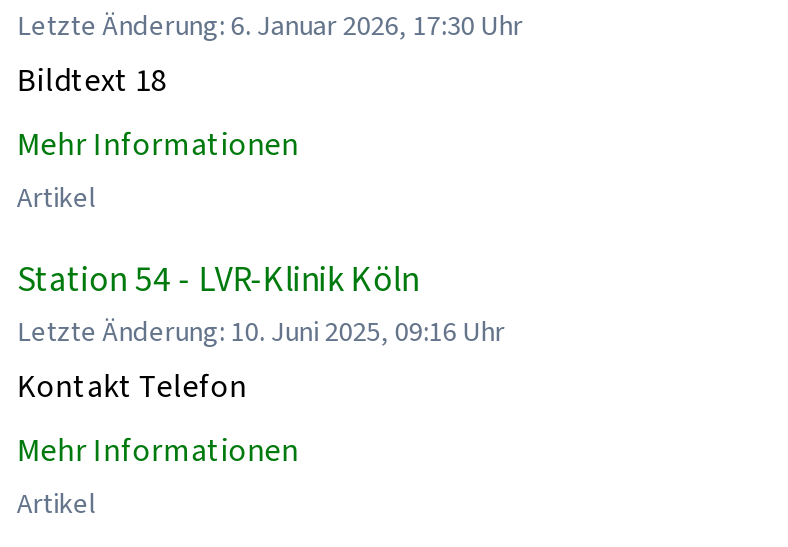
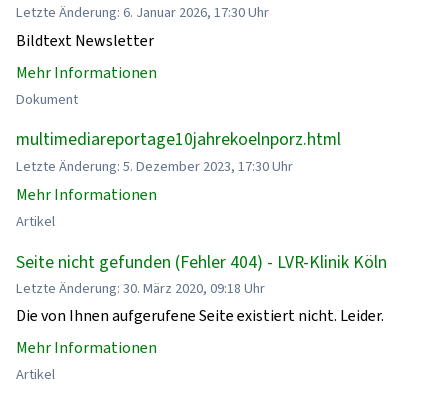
[17,59,167,101] Bildtext 18 -> [16,29,341,176] Bildtext Newsletter | Mehr Informationen | Dokument | multimediareportage10jahrekoelnporz.html | Letzte Änderung: 5. Dezember 2023, 17:30 Uhr
[17,255,505,408] Station 54 - LVR-Klinik Köln | Letzte Änderung: 10. Juni 2025, 09:16 Uhr | Kontakt Telefon -> [16,249,387,326] Seite nicht gefunden (Fehler 404) - LVR-Klinik Köln | Letzte Änderung: 30. März 2020, 09:18 Uhr | Die von Ihnen aufgerufene Seite existiert nicht. Leider.

